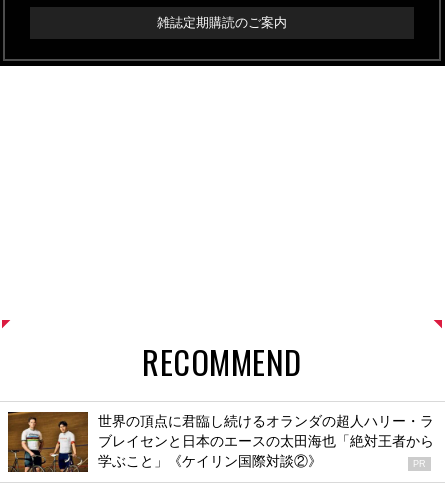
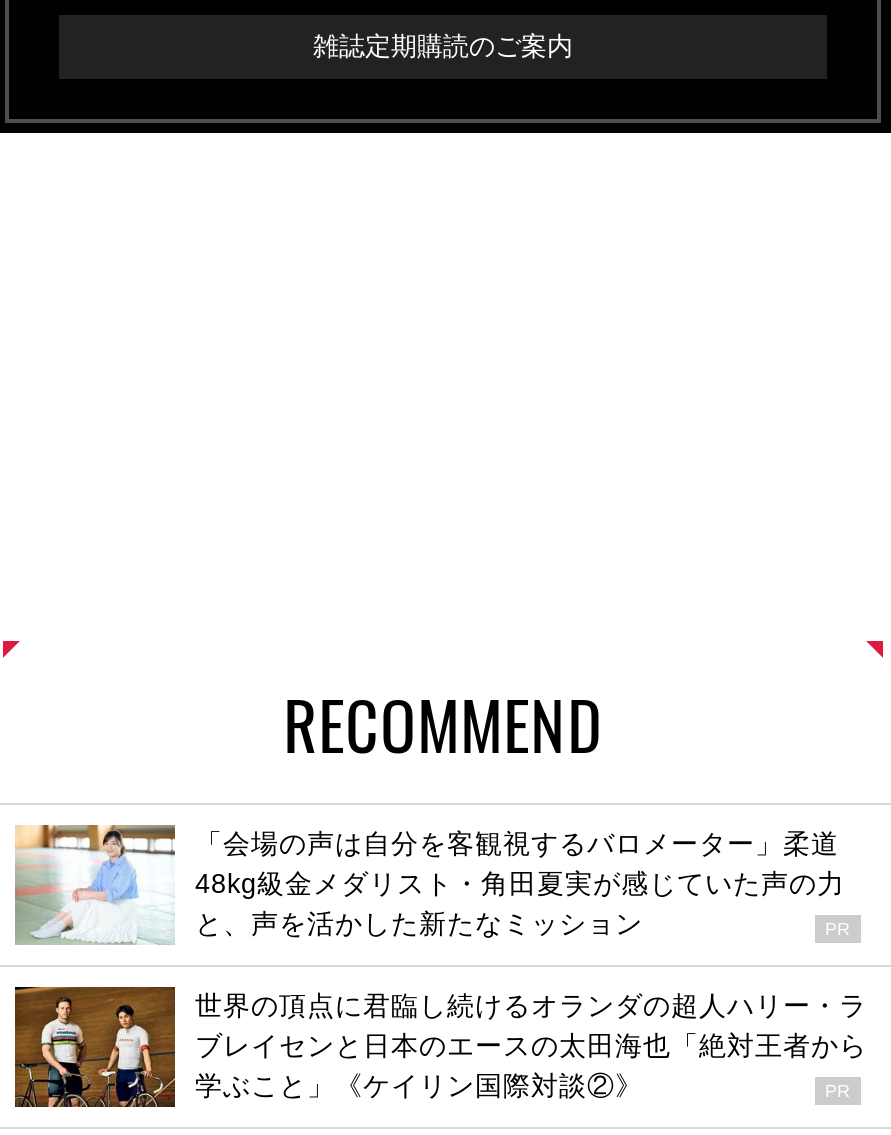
none -> [15,825,851,945] [image] | 「会場の声は自分を客観視するバロメーター」柔道 | 48kg級金メダリスト・角田夏実が感じていた声の力 | と、声を活かした新たなミッション | PR

